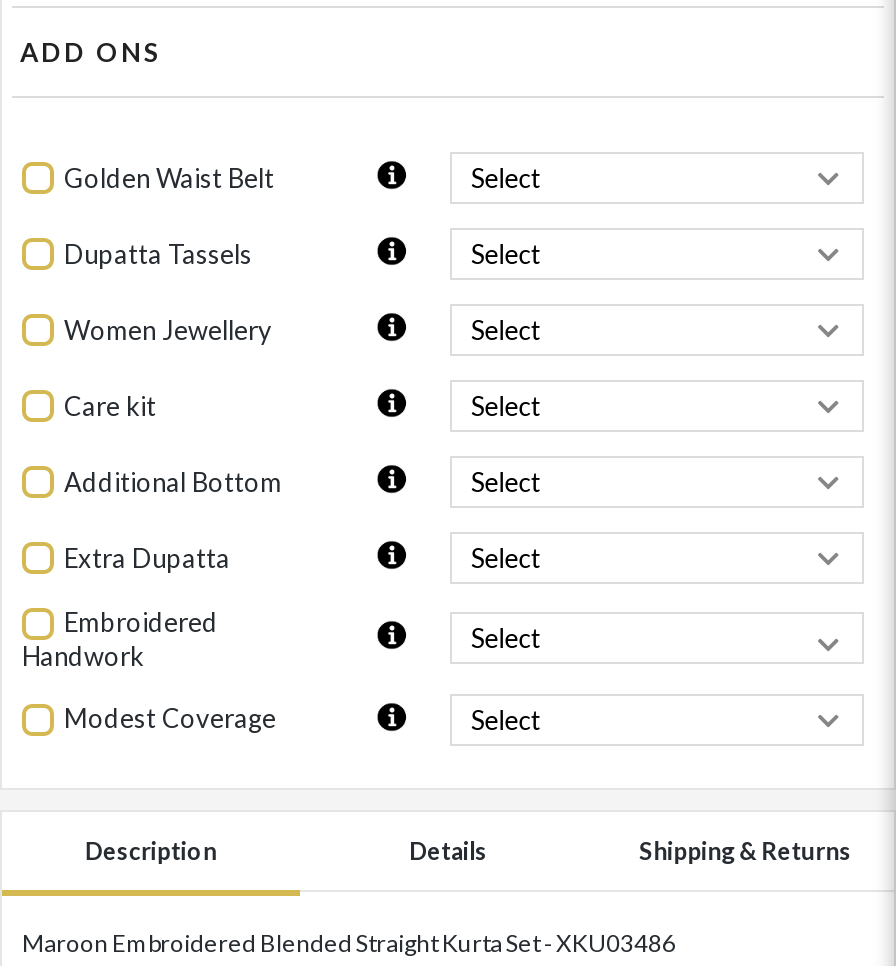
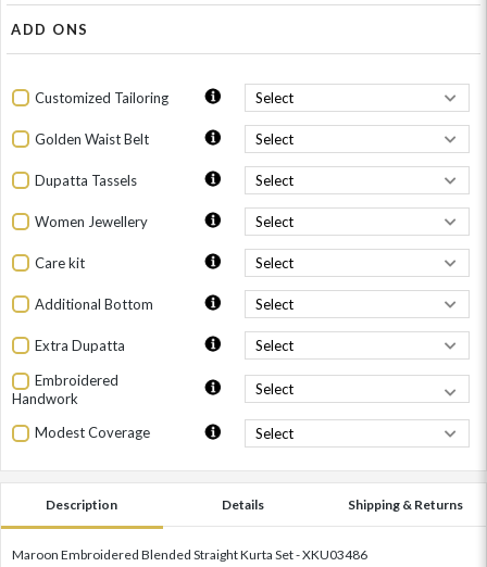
none -> [35,89,168,106] Customized Tailoring

